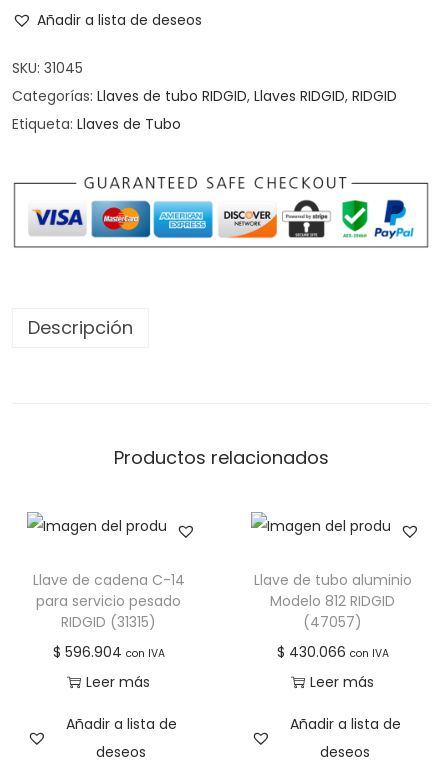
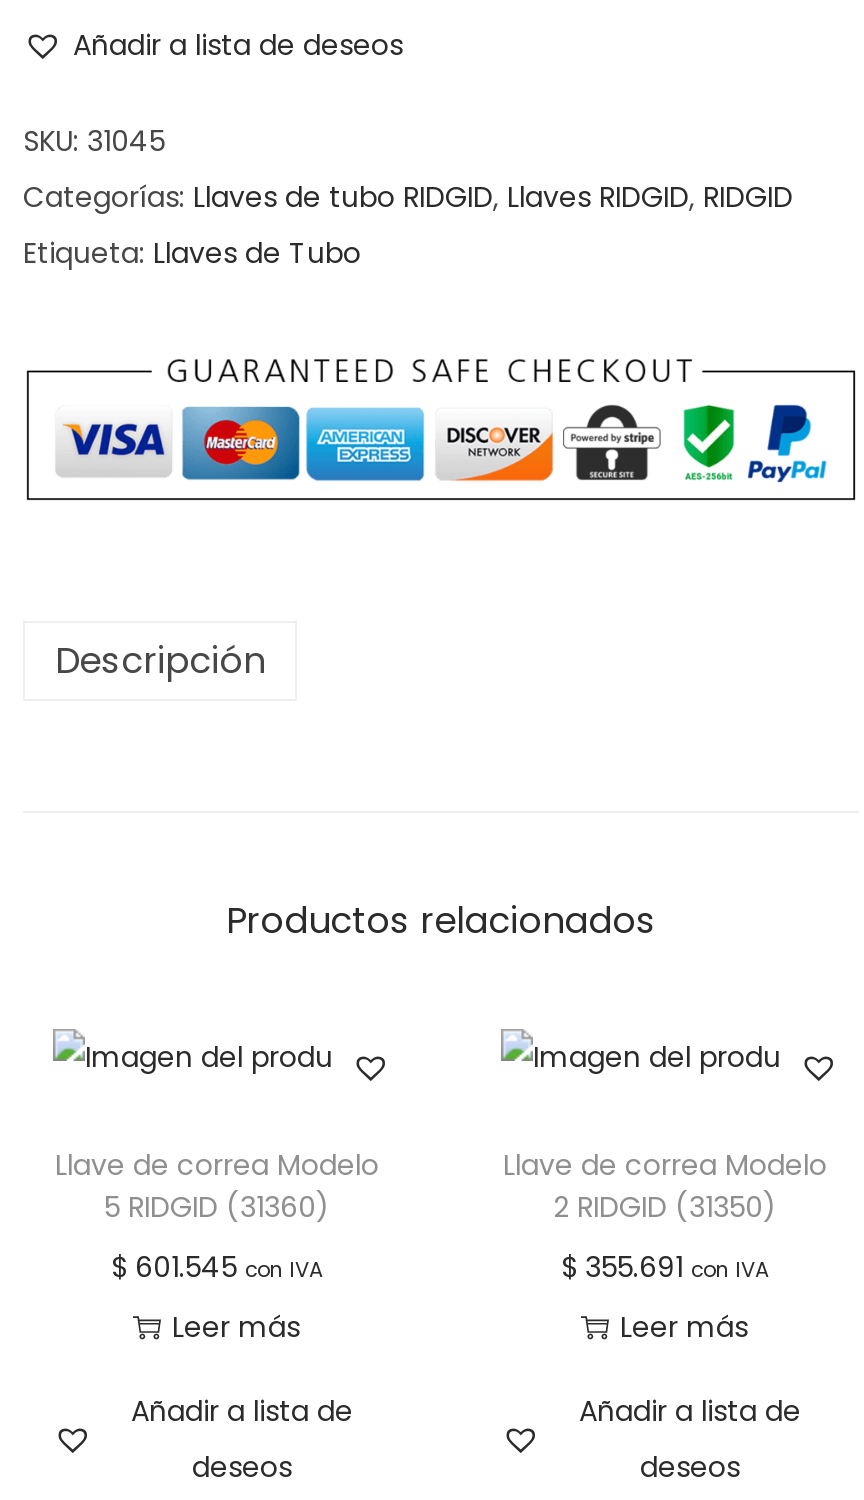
[33,570,185,632] Llave de cadena C-14 | para servicio pesado | RIDGID (31315) -> [55,1145,379,1227] Llave de correa Modelo | 5 RIDGID (31360)
[254,570,412,632] Llave de tubo aluminio | Modelo 812 RIDGID | (47057) -> [503,1145,827,1227] Llave de correa Modelo | 2 RIDGID (31350)
[53,642,165,662] $596.904 con IVA -> [111,1247,323,1287] $601.545 con IVA
[277,642,389,662] $430.066 con IVA -> [561,1247,769,1287] $355.691 con IVA

